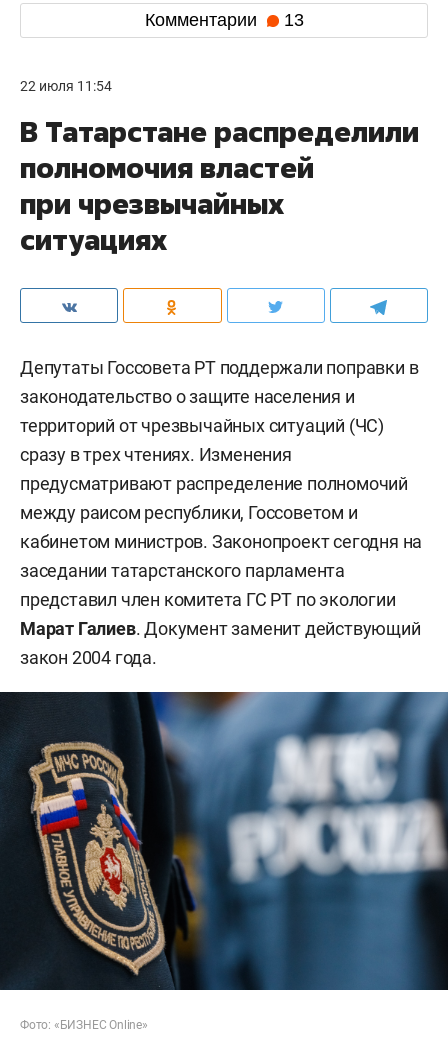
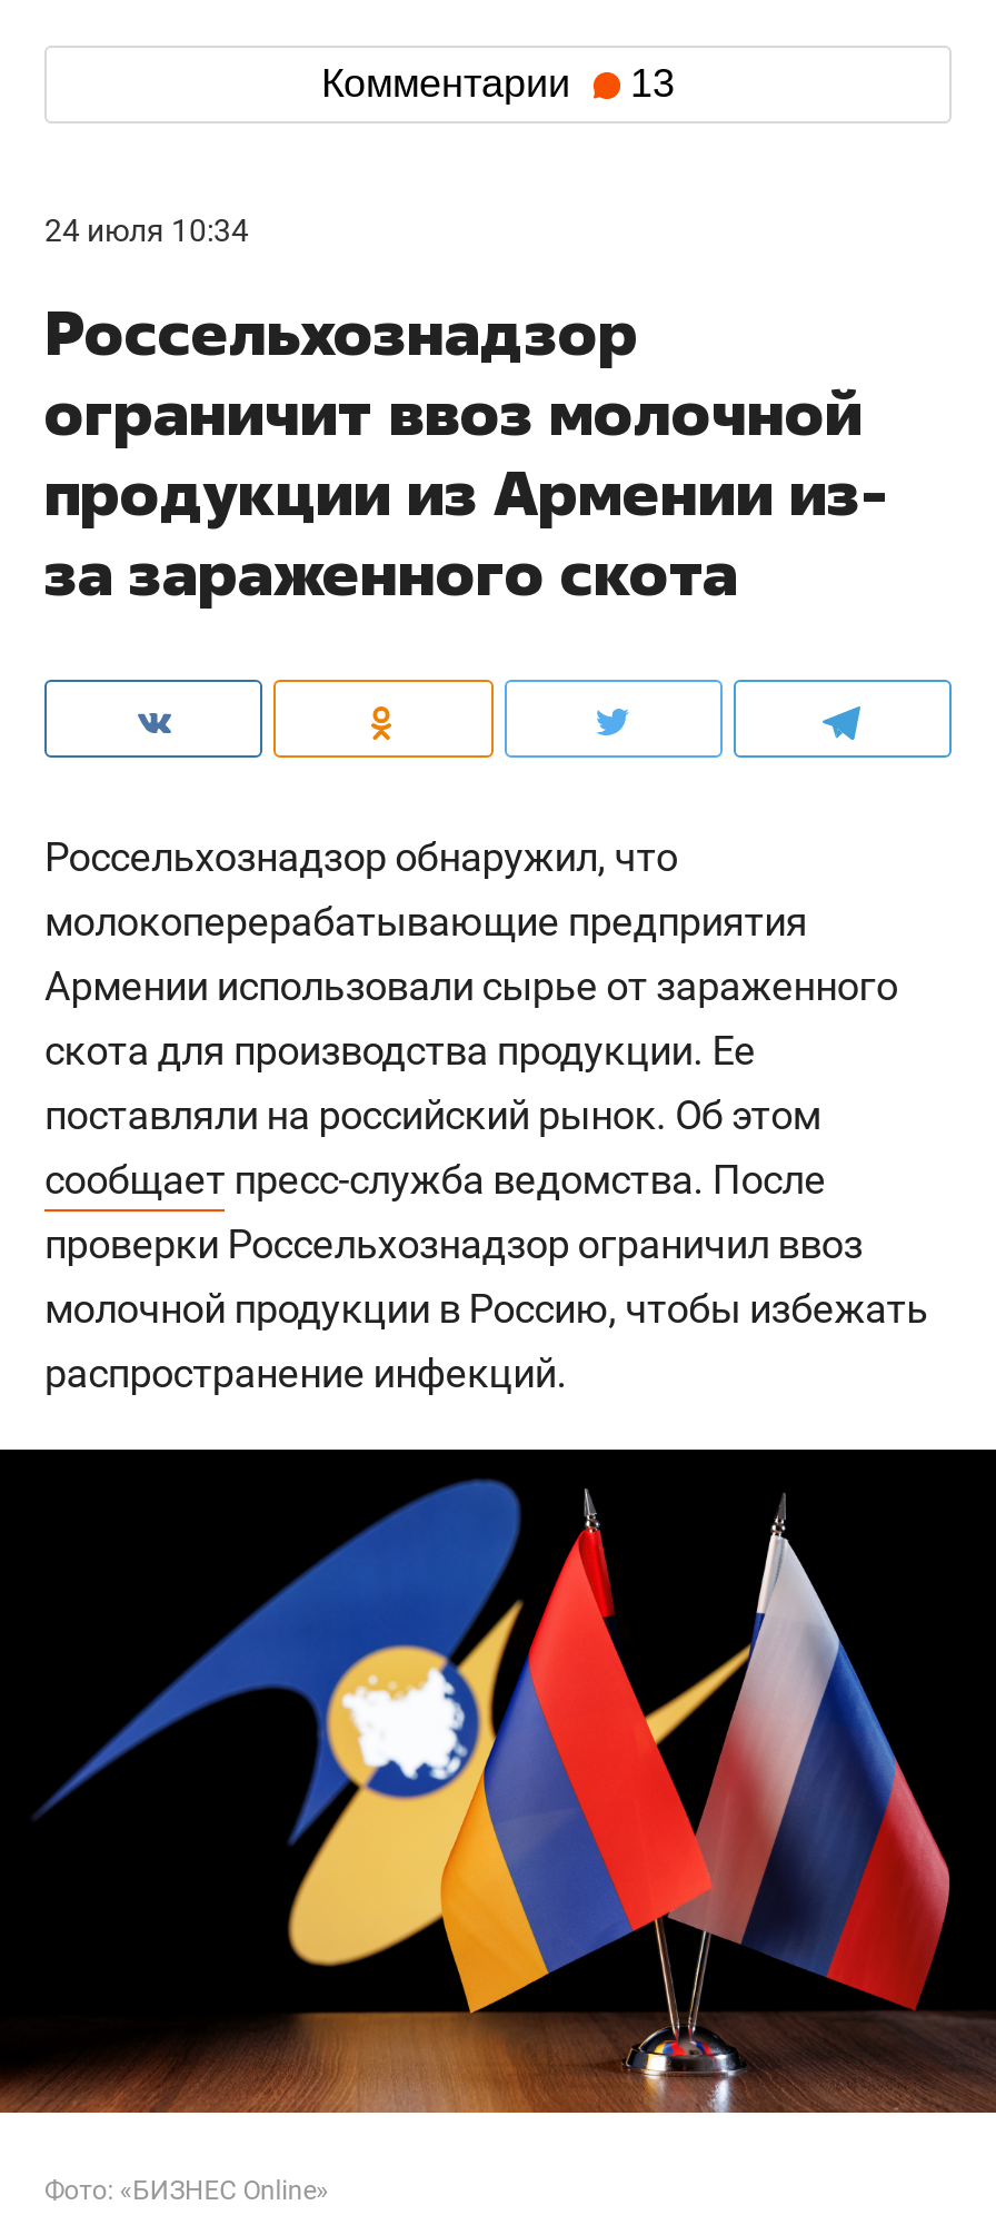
[20,78,112,94] 22 июля 11:54 -> [44,212,249,247] 24 июля 10:34
[20,113,419,258] В Татарстане распределили | полномочия властей | при чрезвычайных | ситуациях -> [44,290,892,612] Россельхознадзор | ограничит ввоз молочной | продукции из Армении из- | за зараженного скота
[20,357,422,668] Депутаты Госсовета РТ поддержали поправки в | законодательство о защите населения и | территорий от чрезвычайных ситуаций (ЧС) | сразу в трех чтениях. Изменения | предусматривают распределение полномочий | между раисом республики, Госсоветом и | кабинетом министров. Законопроект сегодня на | заседании татарстанского парламента | представил член комитета ГС РТ по экологии | Марат Галиев. Документ заменит действующий | закон 2004 года. -> [44,833,928,1396] Россельхознадзор обнаружил, что | молокоперерабатывающие предприятия | Армении использовали сырье от зараженного | скота для производства продукции. Ее | поставляли на российский рынок. Об этом | сообщает пресс-служба ведомства. После | проверки Россельхознадзор ограничил ввоз | молочной продукции в Россию, чтобы избежать | распространение инфекций.
[3,691,445,991] [image] -> [7,1447,989,2115] [image]

